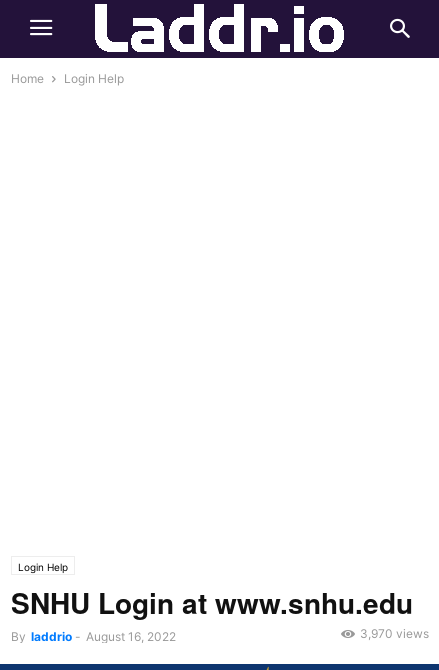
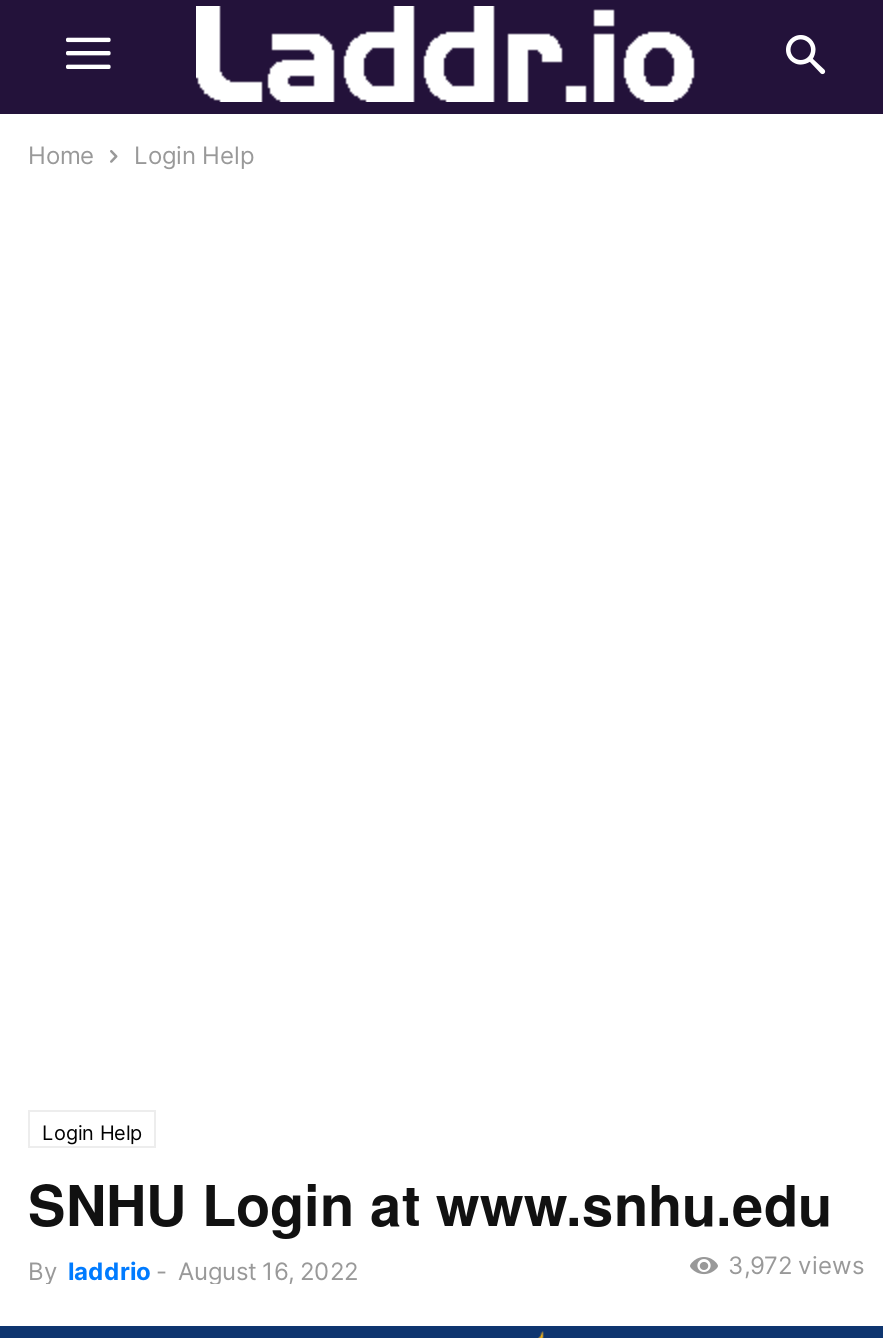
[360,626,429,641] 3,970 views -> [728,1250,864,1280] 3,972 views

